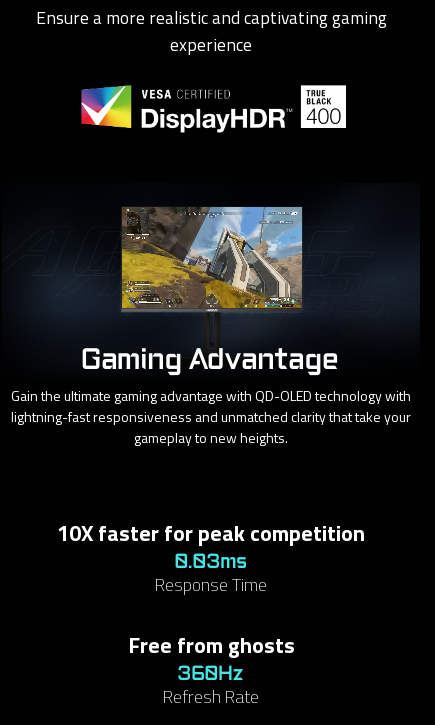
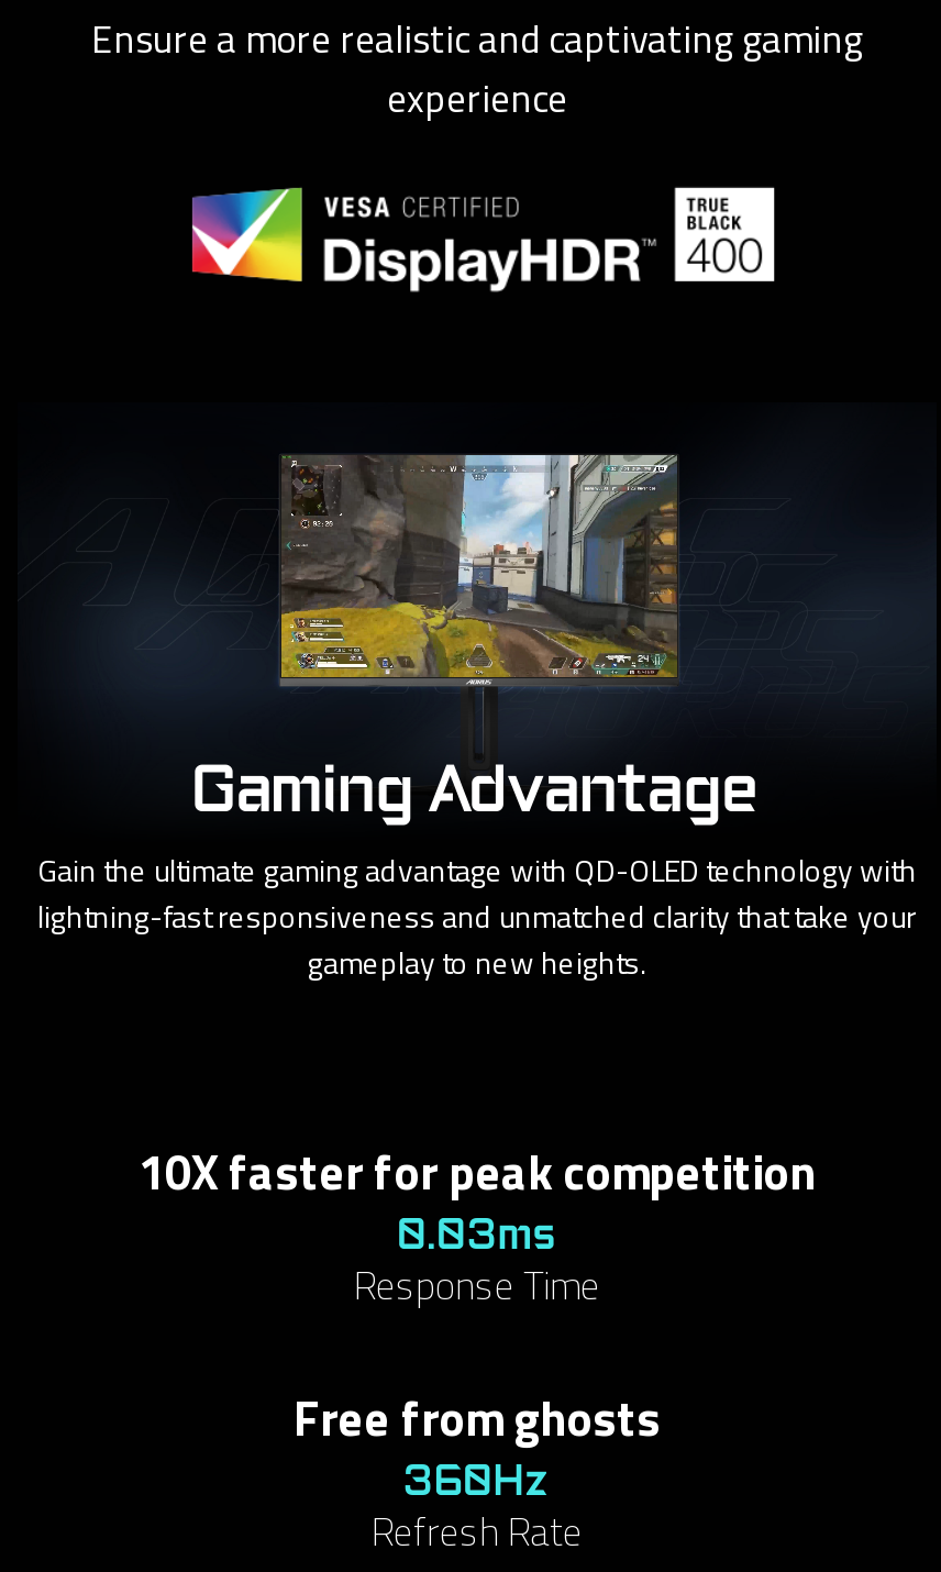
[122,206,303,308] [image] -> [284,453,677,677] [image]

